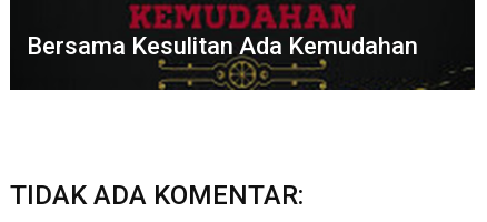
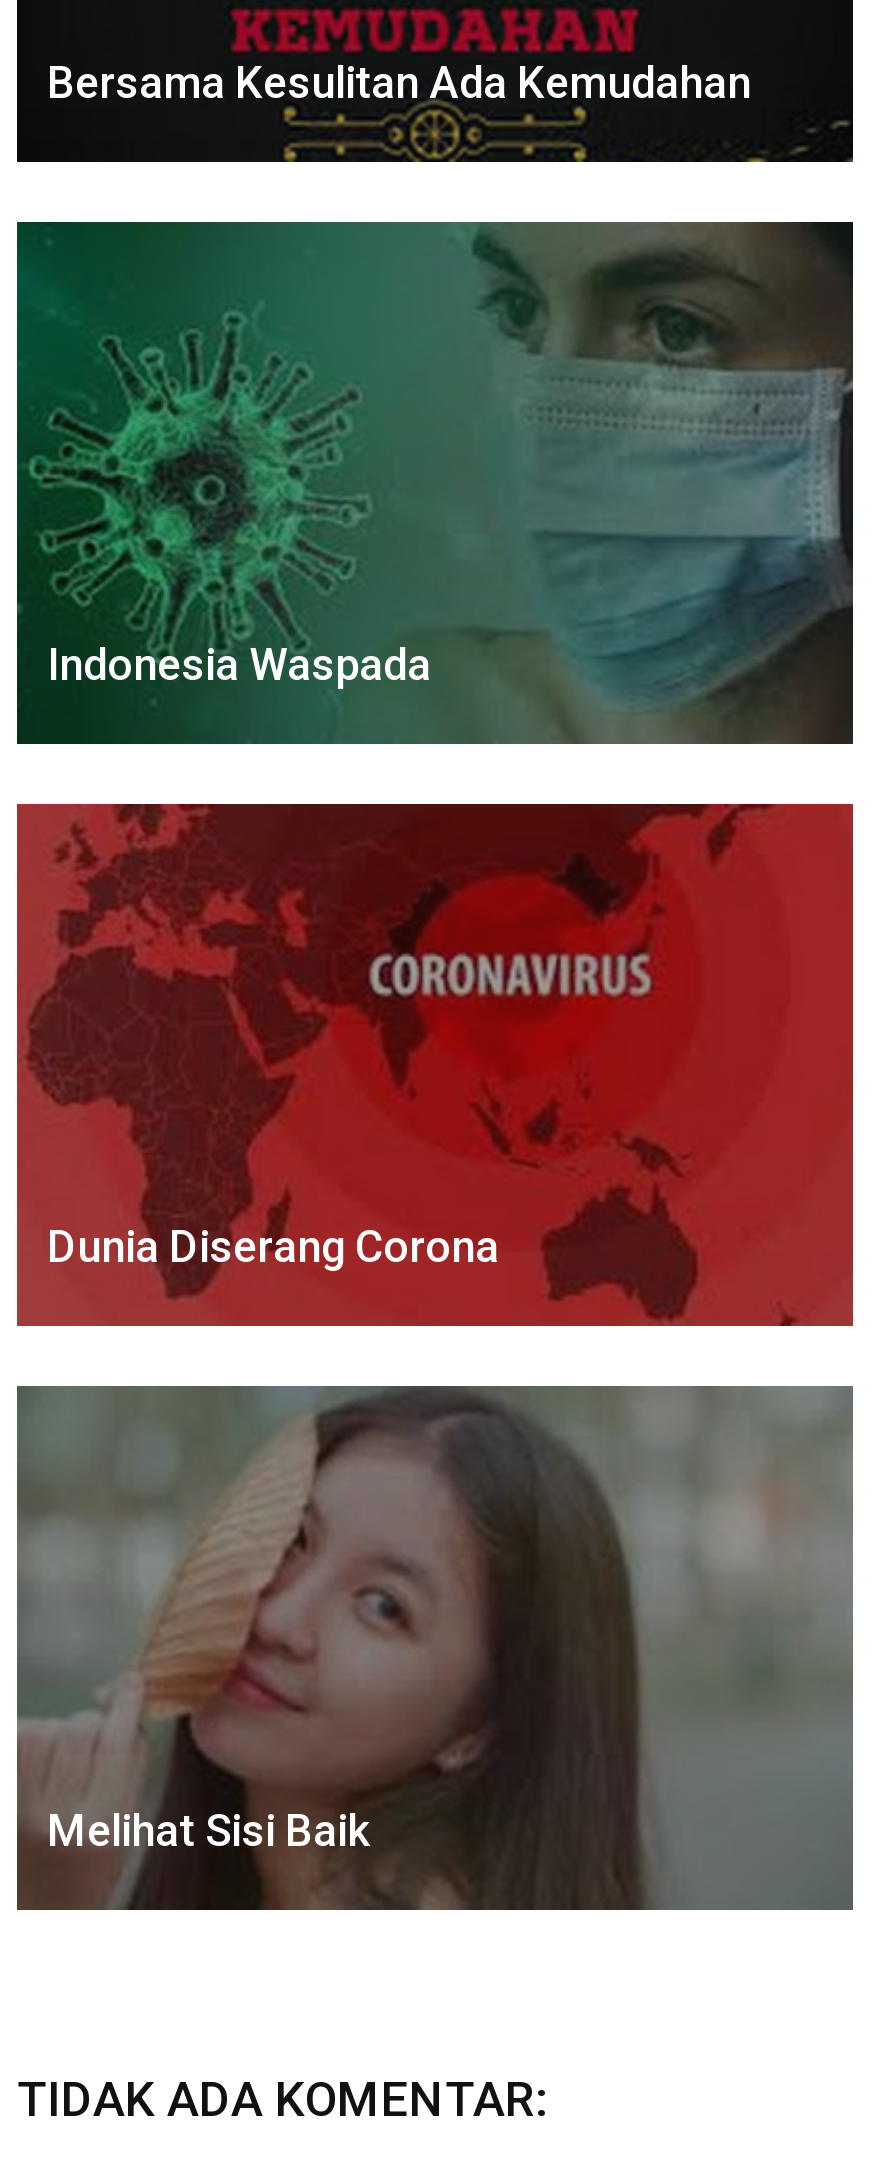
none -> [15,220,853,746] [image] | Indonesia Waspada
none -> [15,802,855,1328] [image] | Dunia Diserang Corona
none -> [15,1384,855,1910] [image] | Melihat Sisi Baik

